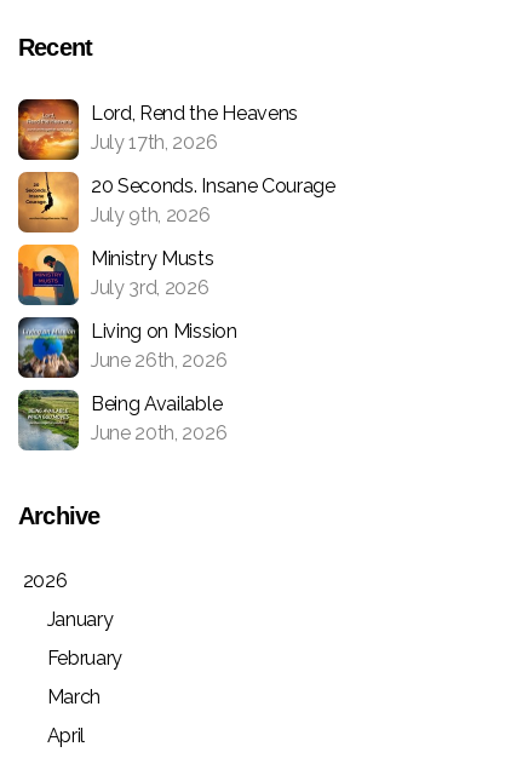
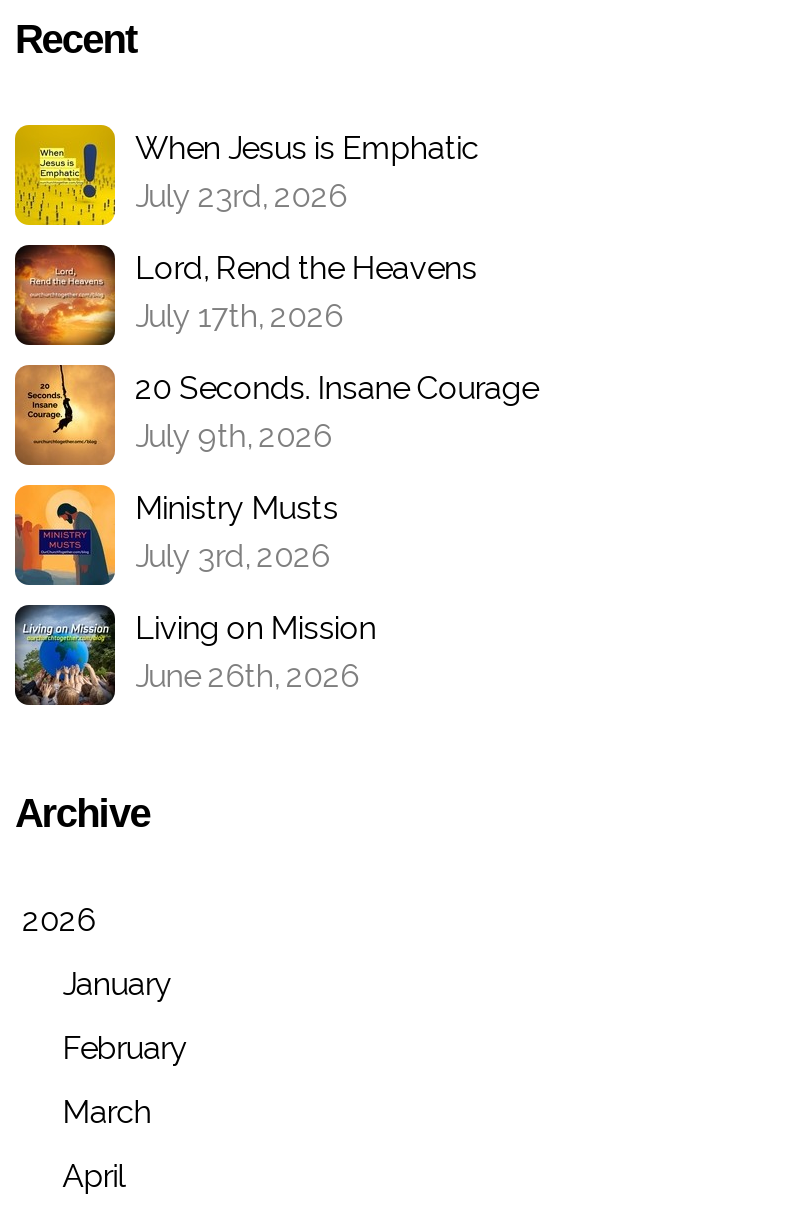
none -> [13,123,479,227] [image] | When Jesus is Emphatic | July 23rd, 2026
moved [16,102,335,380] -> [11,249,538,709]: [image] | Lord, Rend the Heavens | July 17th, 2026 | ... | Living on Mission | June 26th, 2026
[18,390,227,452] [image] | Being Available | June 20th, 2026 -> none

